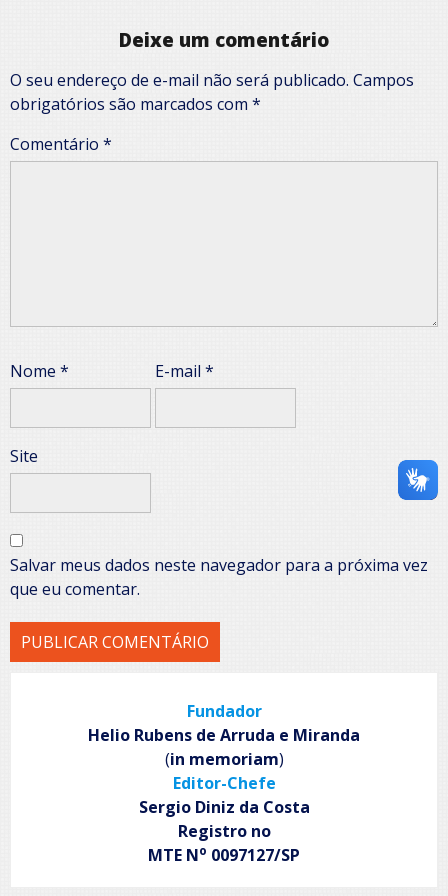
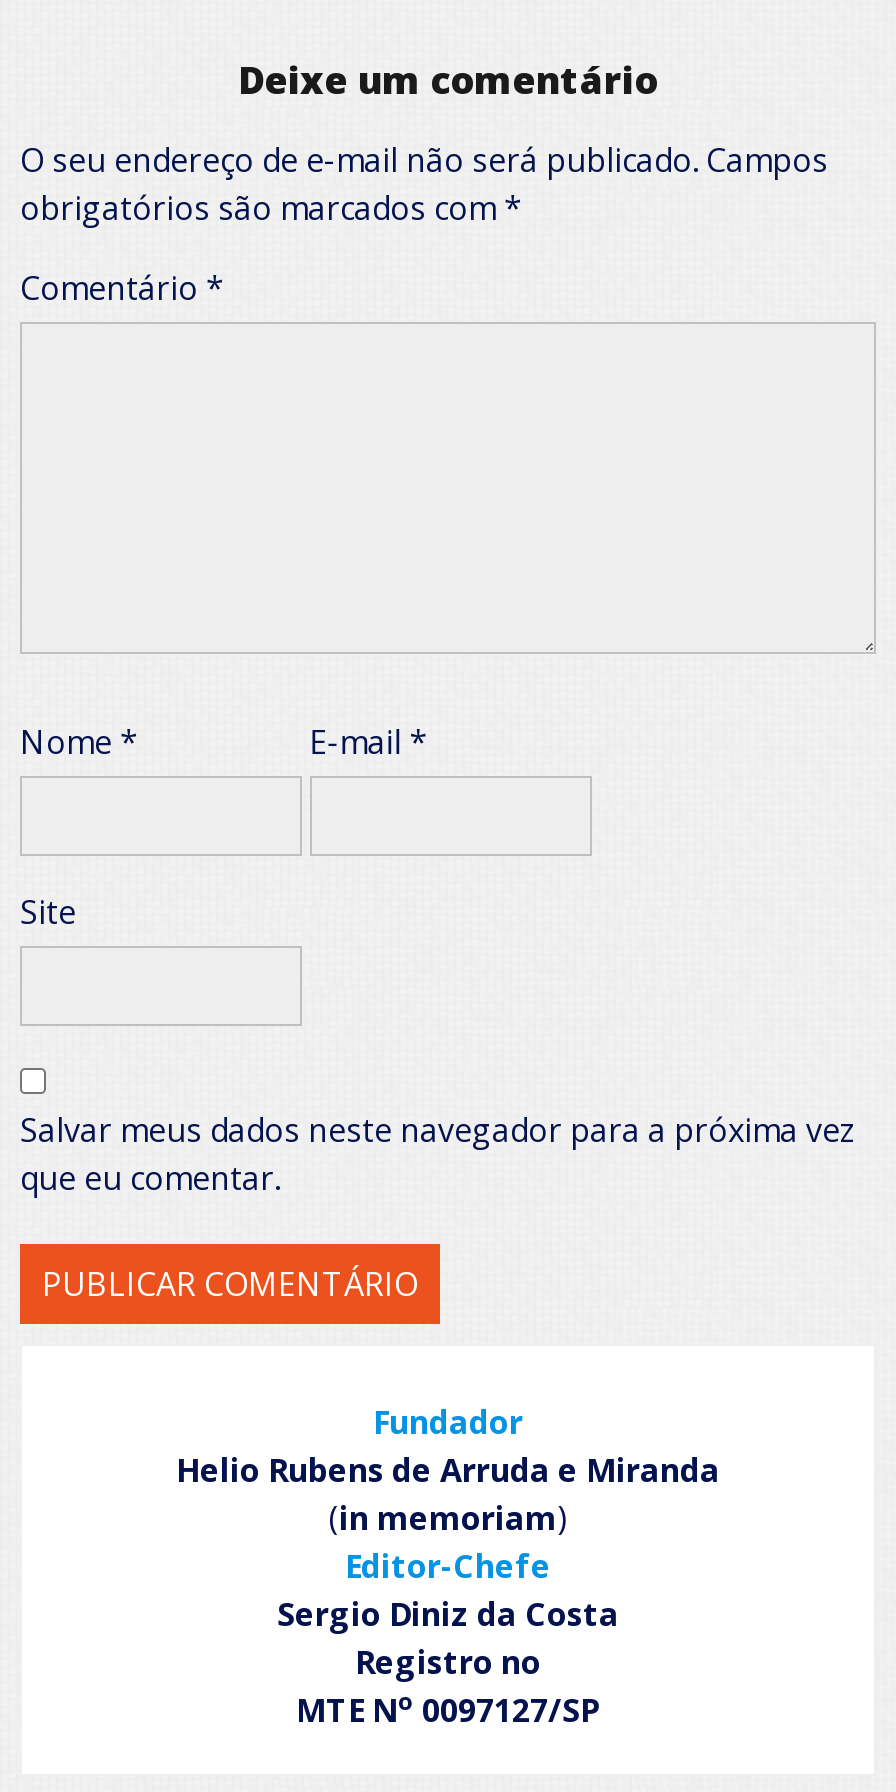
[397,459,439,501] [image] -> none

